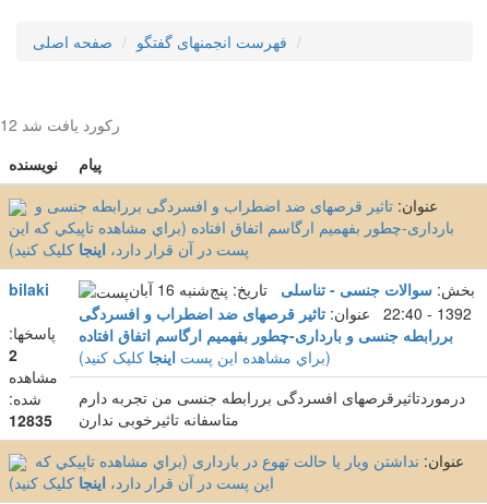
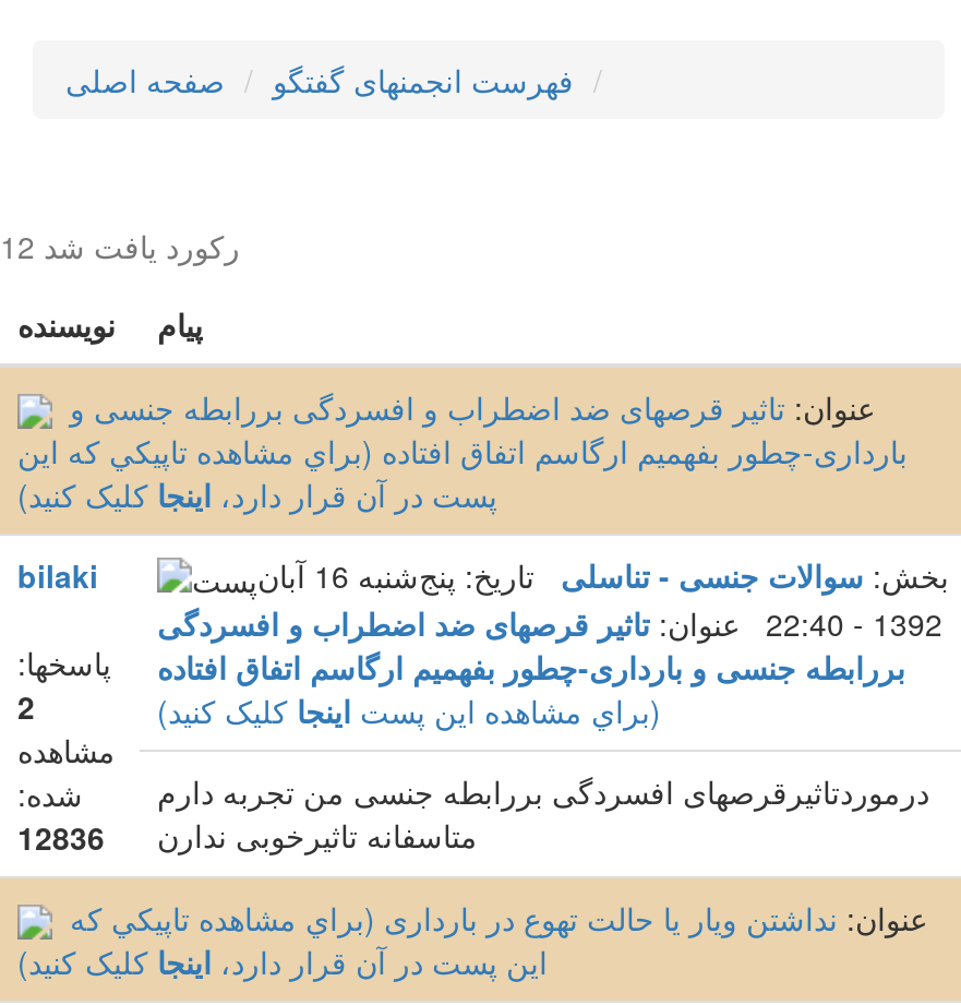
[9,408,239,431] متاسفانه تاثیرخوبی ندارن 12835 -> [17,813,478,859] متاسفانه تاثیرخوبی ندارن 12836

